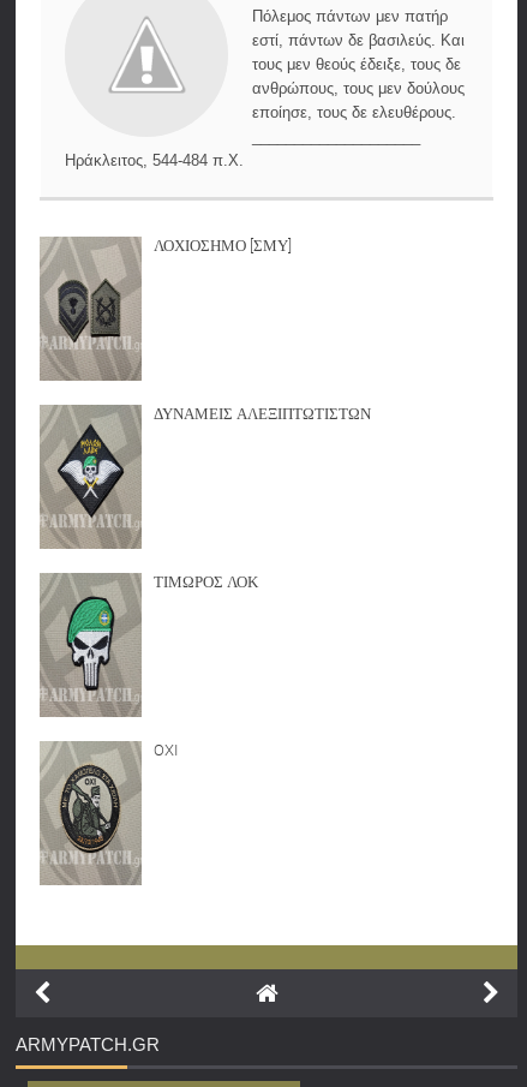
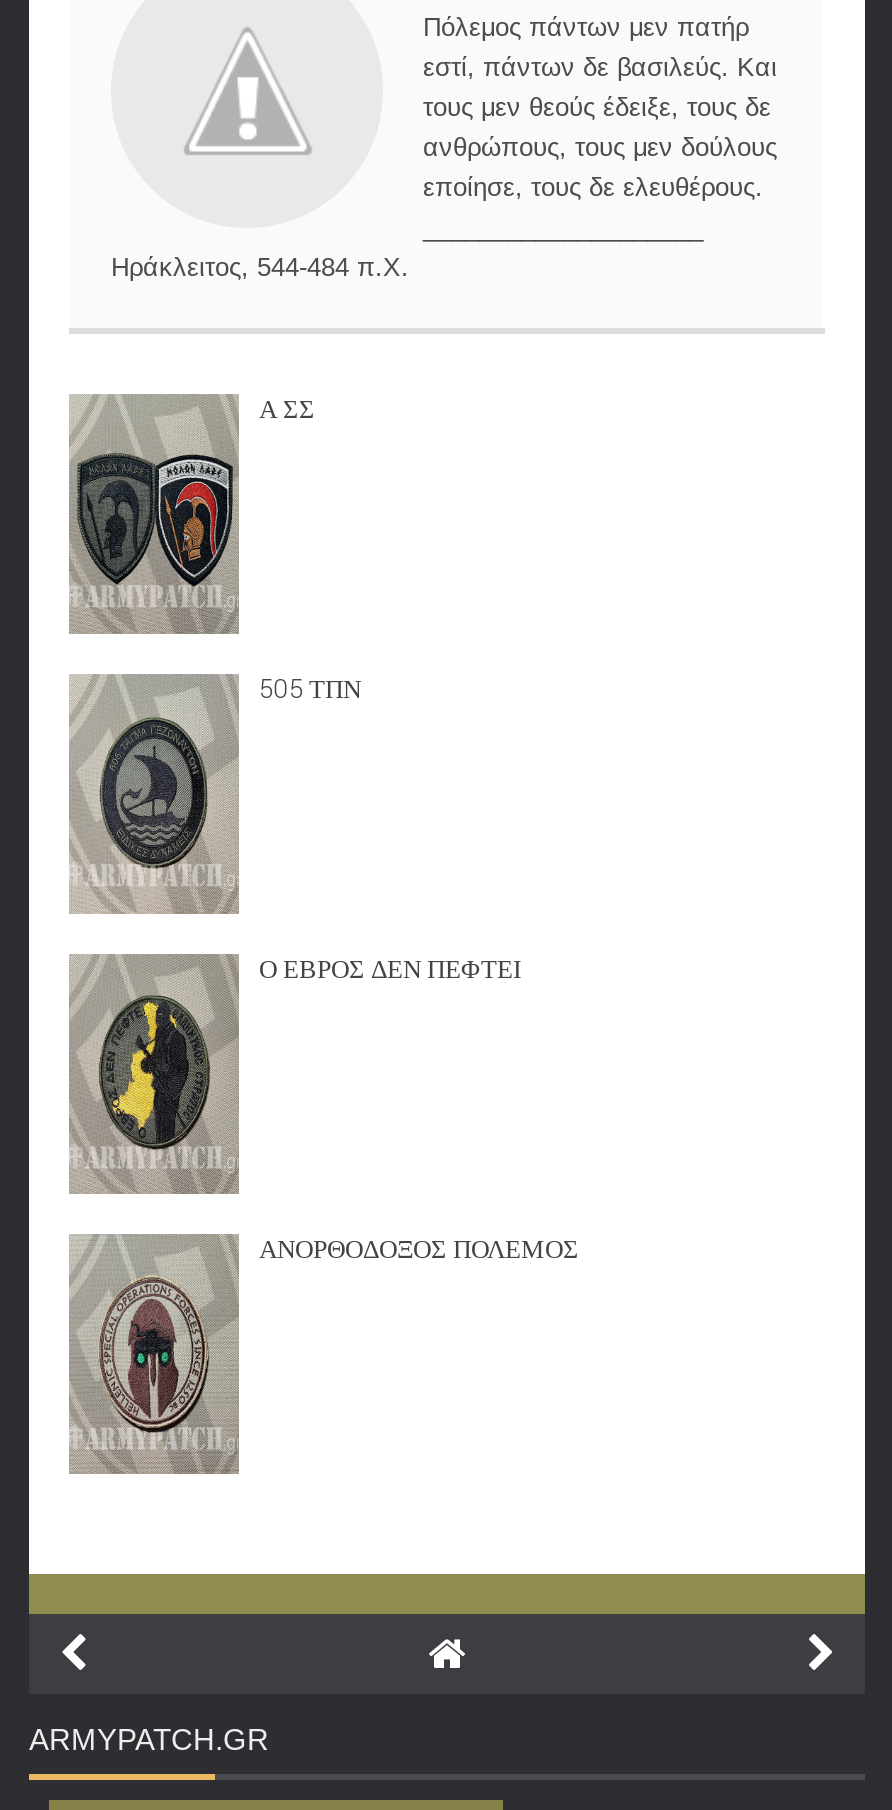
[154,235,292,256] ΛΟΧΙΟΣΗΜΟ [ΣΜΥ] -> [259,391,315,427] Α ΣΣ
[42,273,138,364] [image] -> [71,452,235,608] [image]
[154,403,371,424] ΔΥΝΑΜΕΙΣ ΑΛΕΞΙΠΤΩΤΙΣΤΩΝ -> [259,671,361,707] 505 ΤΠΝ
[41,424,131,545] [image] -> [73,708,221,906] [image]
[154,571,258,593] ΤΙΜΩΡΟΣ ΛΟΚ -> [259,951,521,987] Ο ΕΒΡΟΣ ΔΕΝ ΠΕΦΤΕΙ
[59,596,124,689] [image] -> [99,994,211,1150] [image]
[154,739,179,761] OXI -> [259,1231,579,1267] ΑΝΟΡΘΟΔΟΞΟΣ ΠΟΛΕΜΟΣ
[54,764,131,870] [image] -> [93,1274,219,1450] [image]

